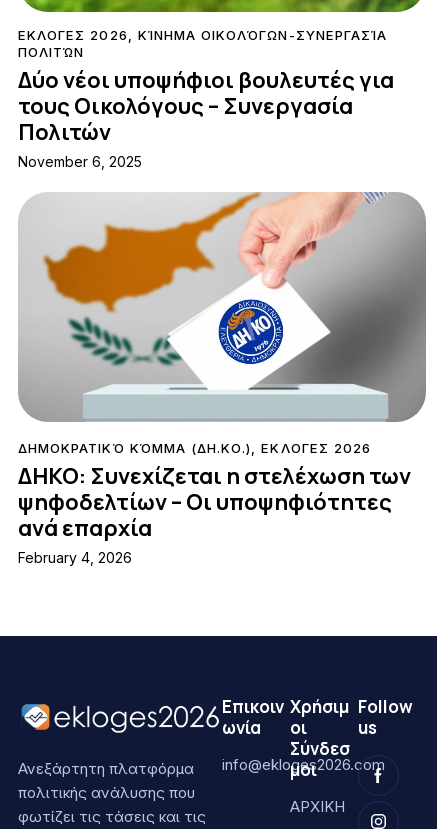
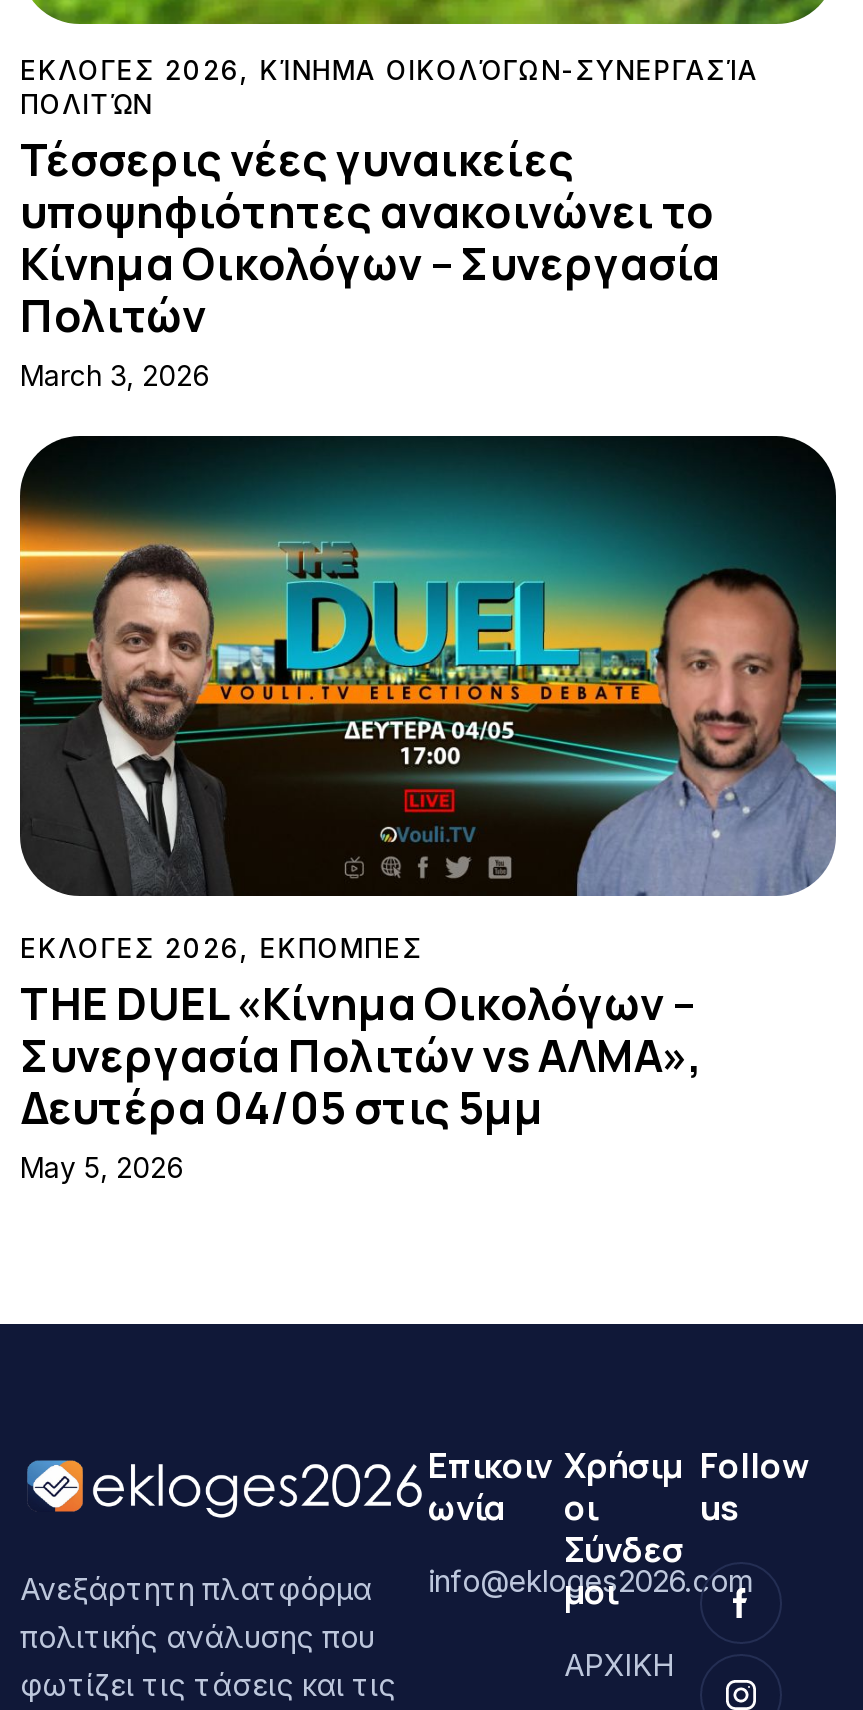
[18,65,394,121] Δύο νέοι υποψήφιοι βουλευτές για | τους Οικολόγους – Συνεργασία -> [20,131,720,295] Τέσσερις νέες γυναικείες | υποψηφιότητες ανακοινώνει το | Κίνημα Οικολόγων – Συνεργασία
[18,153,142,170] November 6, 2025 -> [20,358,210,392] March 3, 2026
[18,192,426,566] [image] | ΔΗΜΟΚΡΑΤΙΚΌ ΚΌΜΜΑ (ΔΗ.ΚΟ.), ΕΚΛΟΓΕΣ 2026 | ΔΗΚΟ: Συνεχίζεται η στελέχωση των | ψηφοδελτίων – Οι υποψηφιότητες | ανά επαρχία | February 4, 2026 -> [18,434,838,1184] [image] | ΕΚΛΟΓΕΣ 2026, ΕΚΠΟΜΠΕΣ | THE DUEL «Κίνημα Οικολόγων – | Συνεργασία Πολιτών vs ΑΛΜΑ», | Δευτέρα 04/05 στις 5μμ | May 5, 2026

